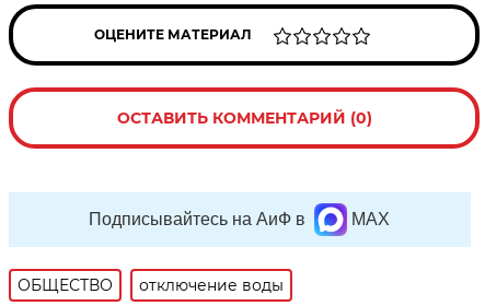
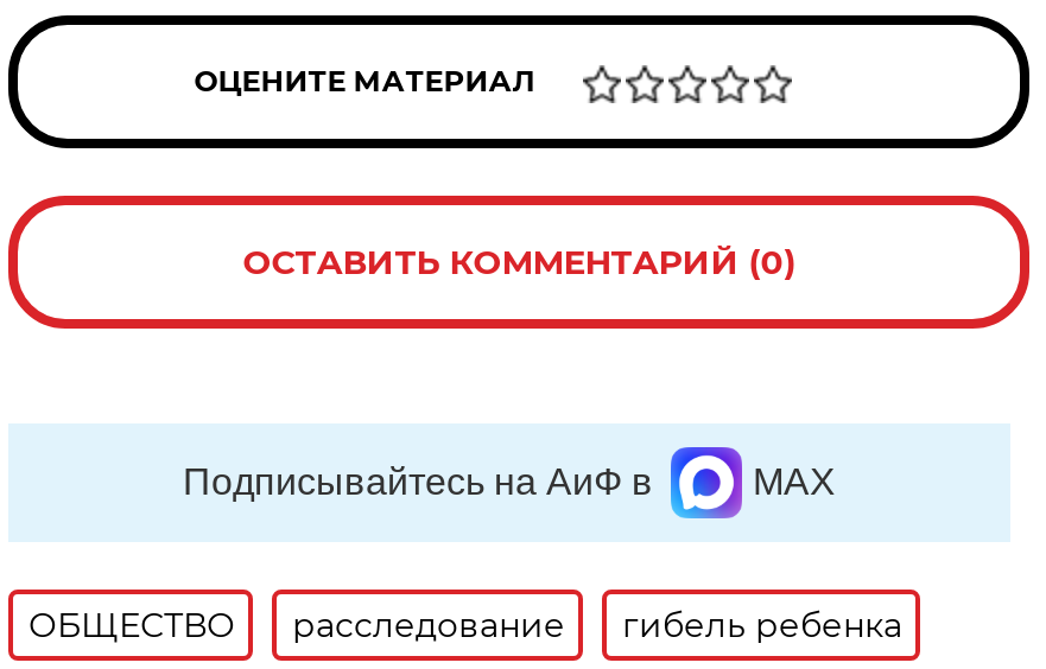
[139,275,284,295] отключение воды -> [292,604,902,646] расследование | гибель ребенка

